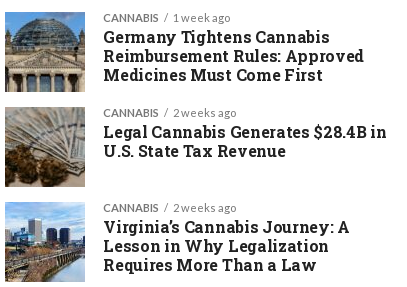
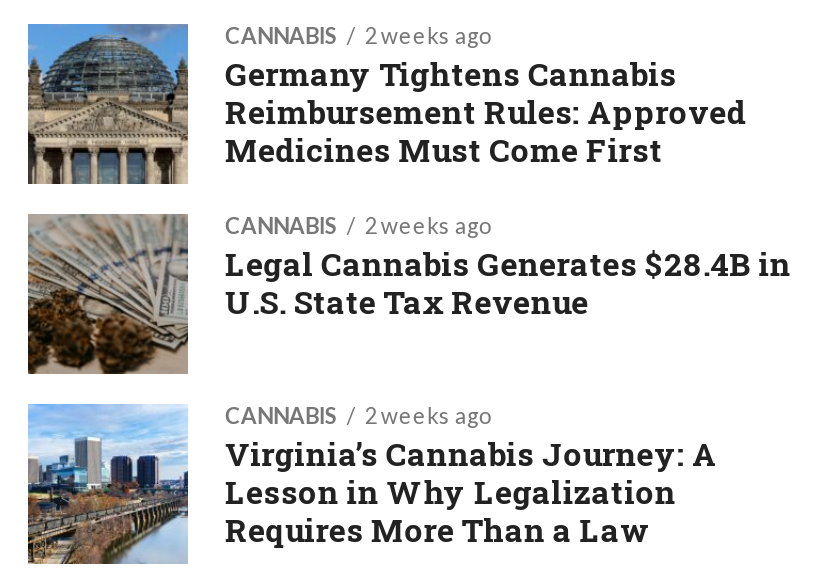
[103,11,230,24] CANNABIS 1 week ago -> [225,22,491,48] CANNABIS 2 weeks ago

